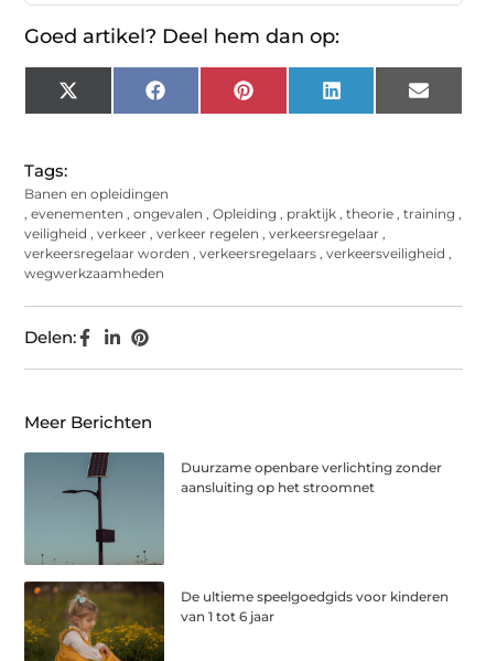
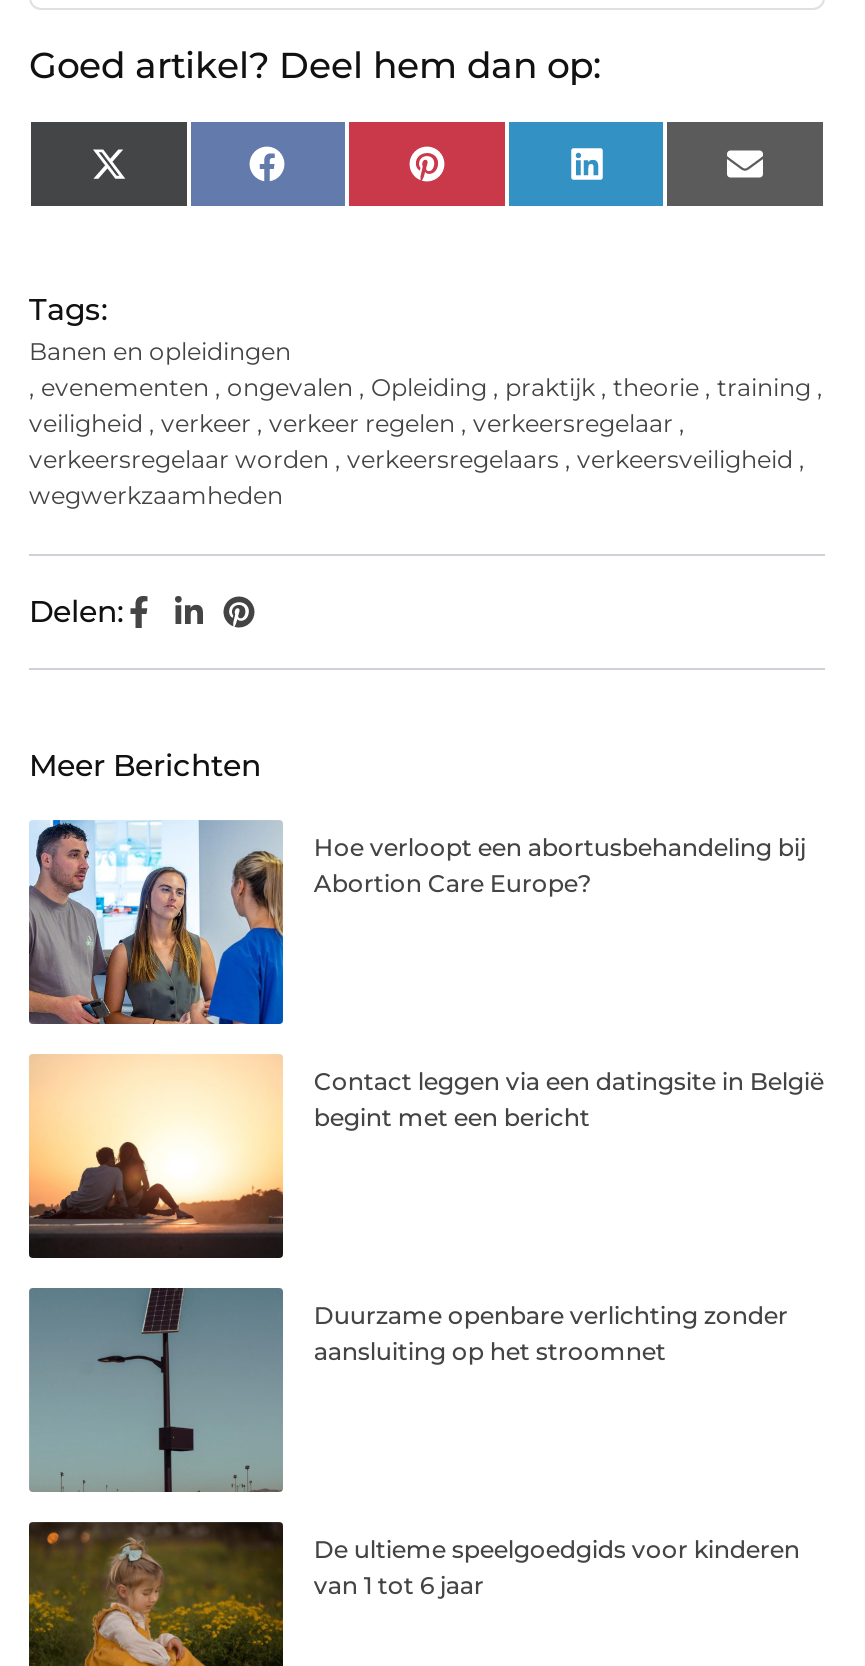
none -> [27,820,806,1026] [image] | Hoe verloopt een abortusbehandeling bij | Abortion Care Europe?
none -> [27,1054,824,1260] [image] | Contact leggen via een datingsite in België | begint met een bericht

